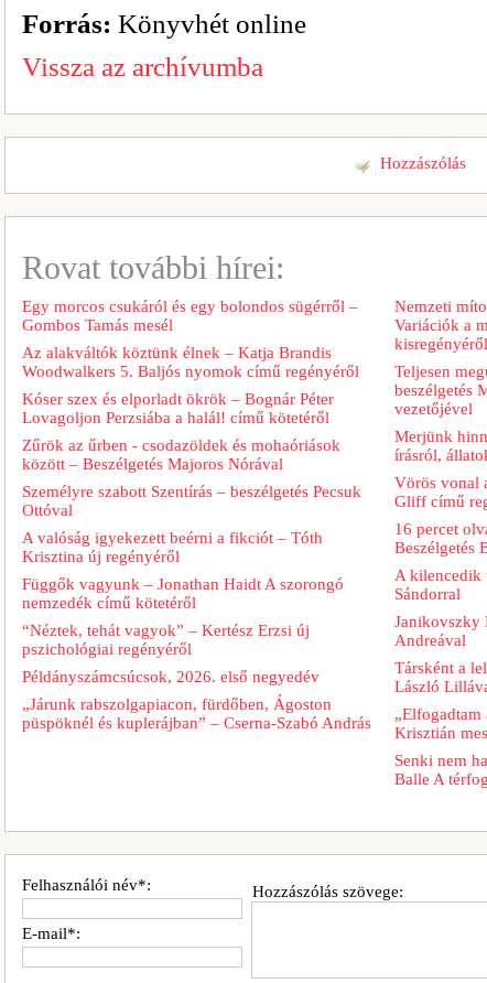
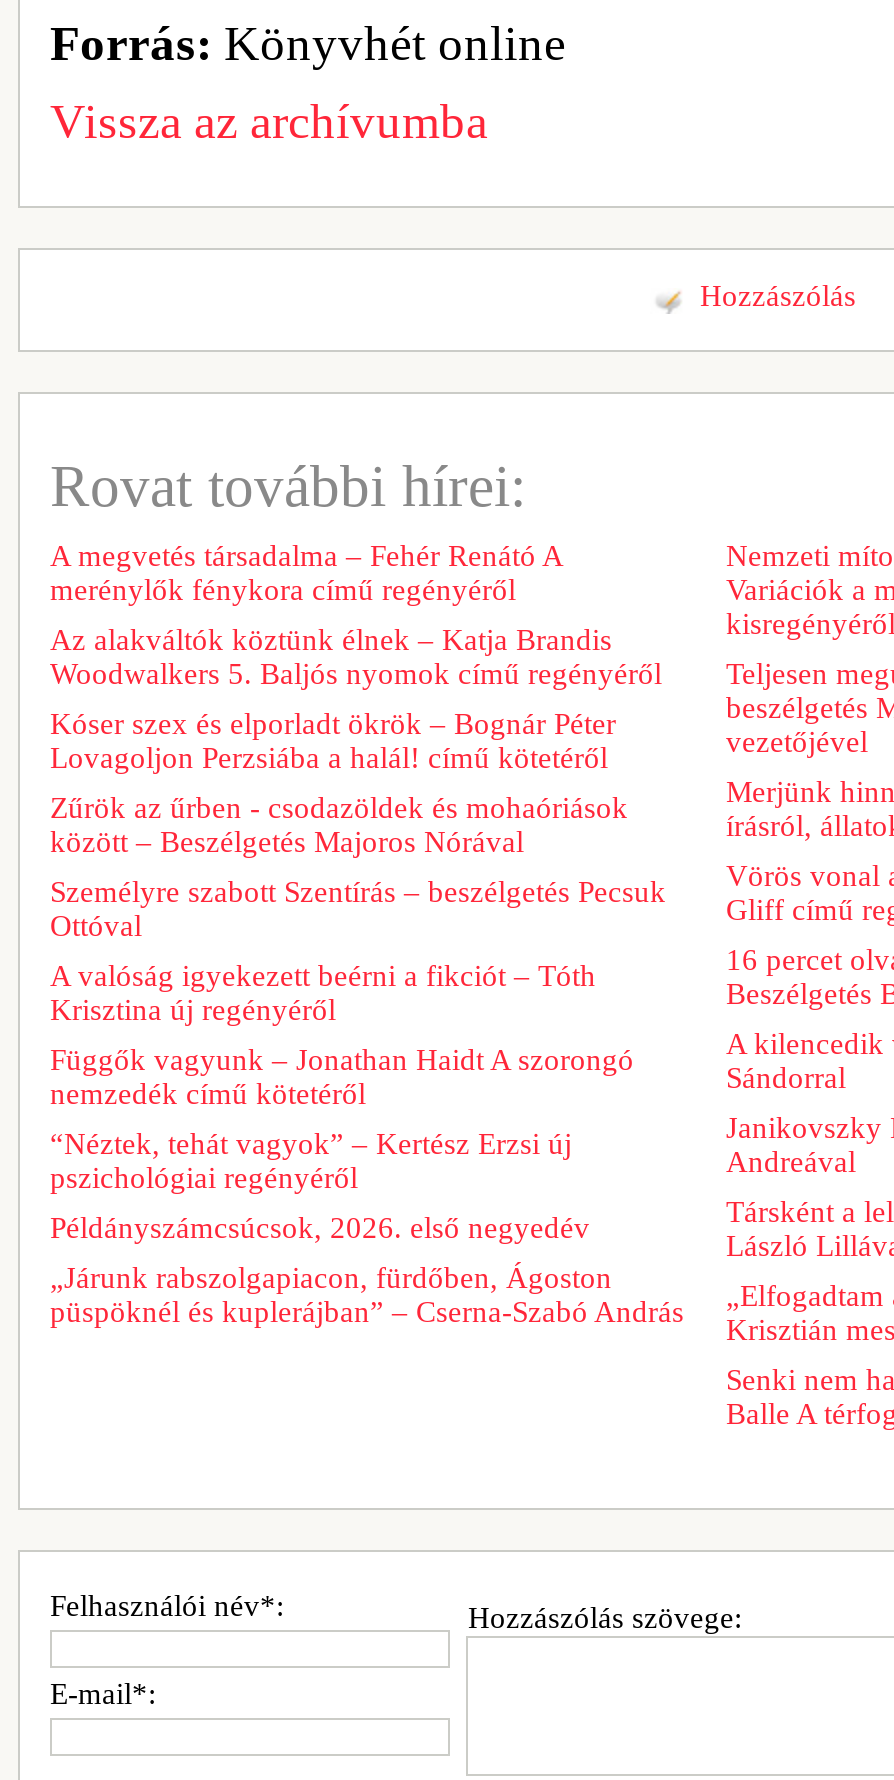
[22,297,358,334] Egy morcos csukáról és egy bolondos sügérről – | Gombos Tamás mesél -> [50,539,562,605] A megvetés társadalma – Fehér Renátó A | merénylők fénykora című regényéről

